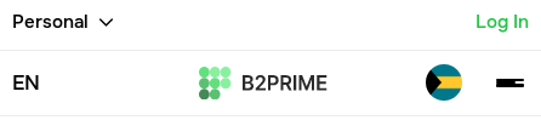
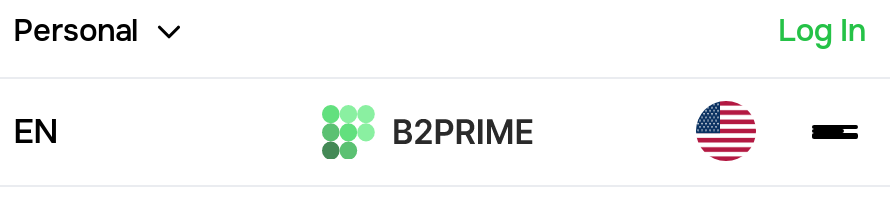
[425,63,463,102] [image] -> [694,99,758,163] [image]

